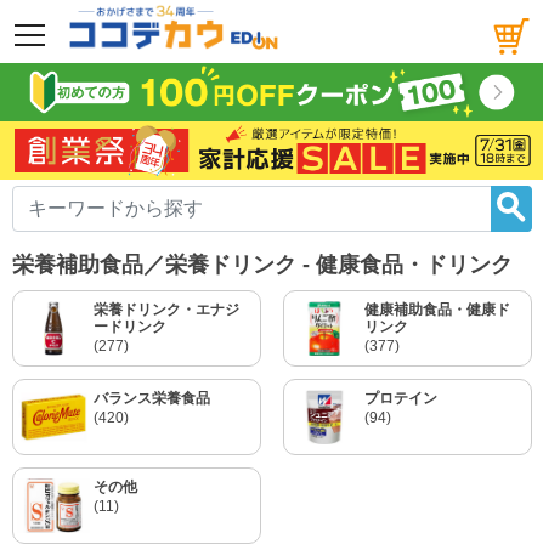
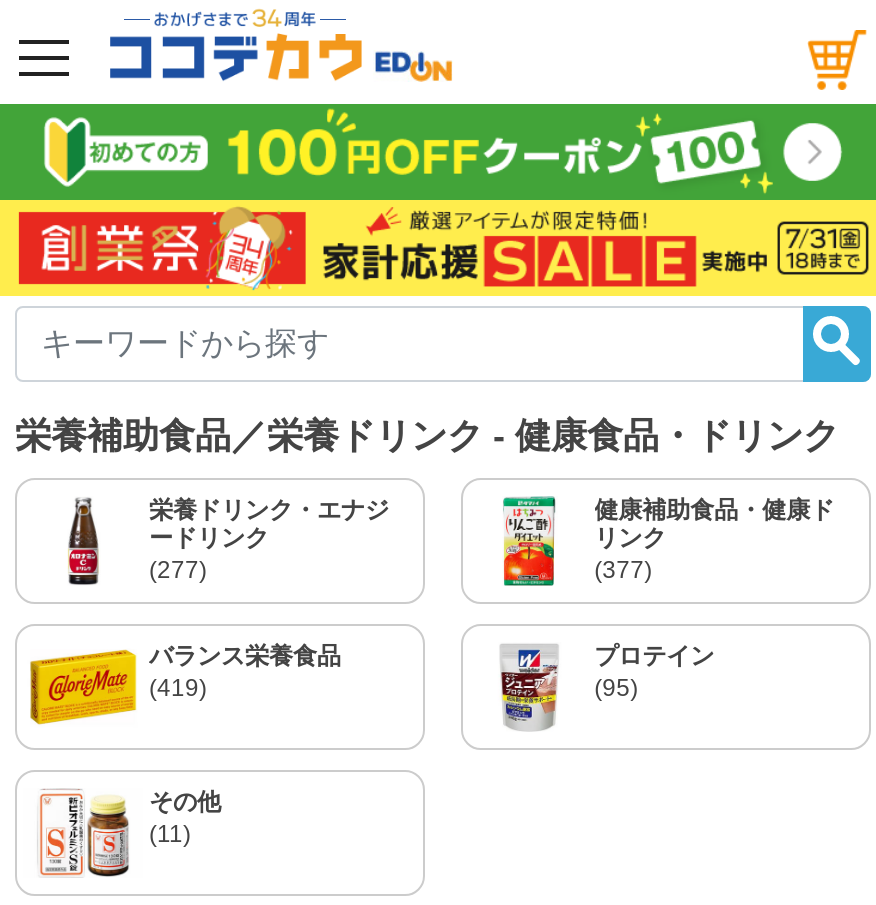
[94,409,129,426] (420) -> [149,673,207,701] (419)
[364,409,391,426] (94) -> [594,673,638,701] (95)

